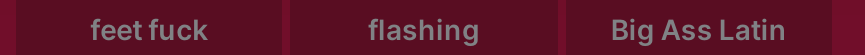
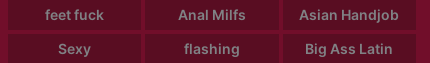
none -> [58,6,399,57] Anal Milfs | Asian Handjob | Sexy

